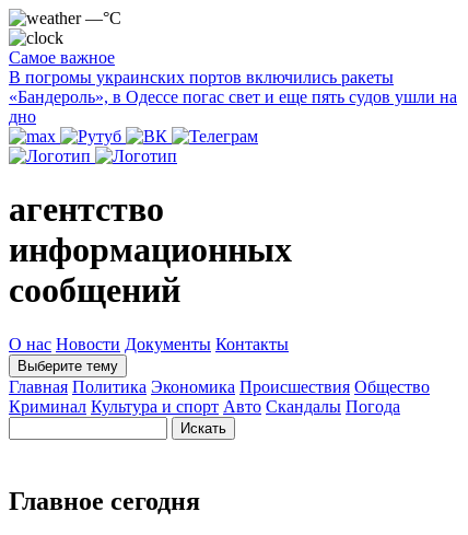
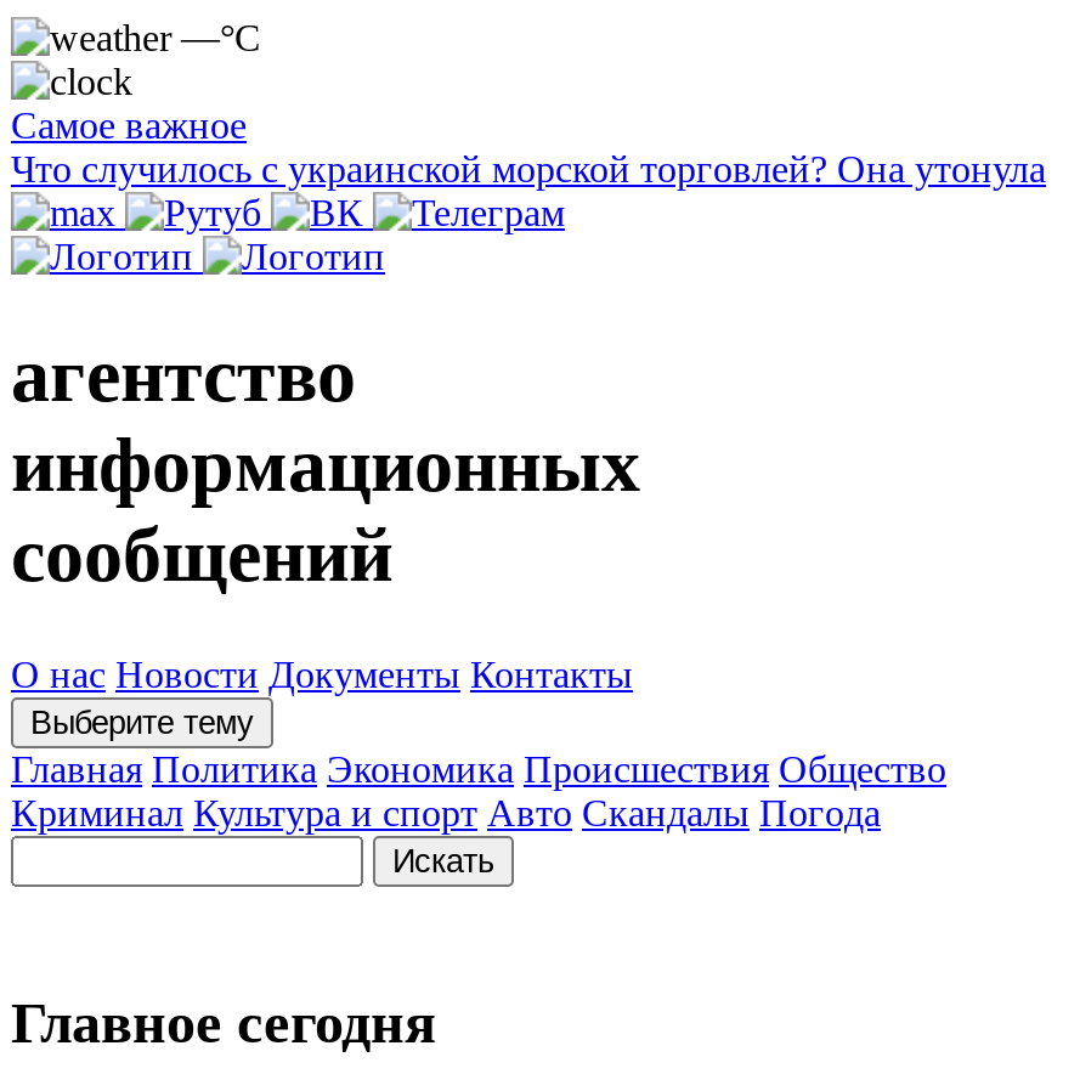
[9,68,457,126] В погромы украинских портов включились ракеты | «Бандероль», в Одессе погас свет и еще пять судов ушли на | дно -> [11,148,1046,190] Что случилось с украинской морской торговлей? Она утонула

